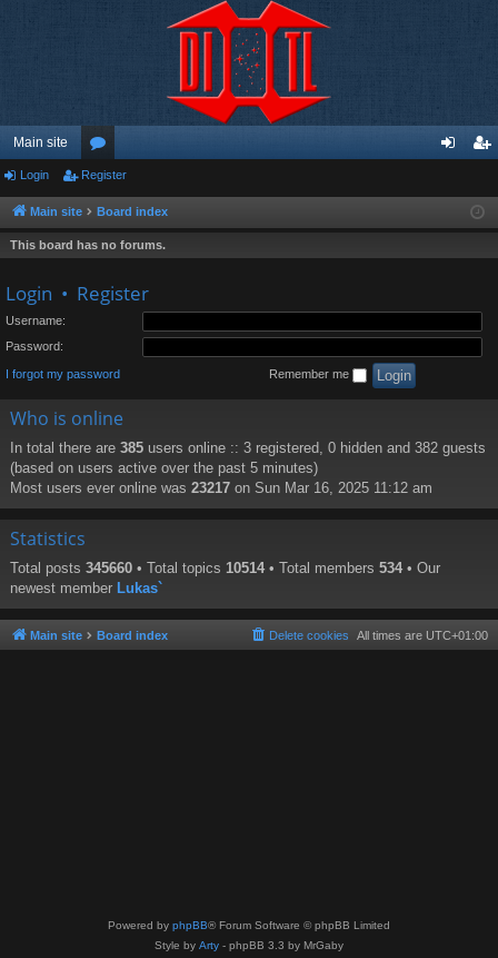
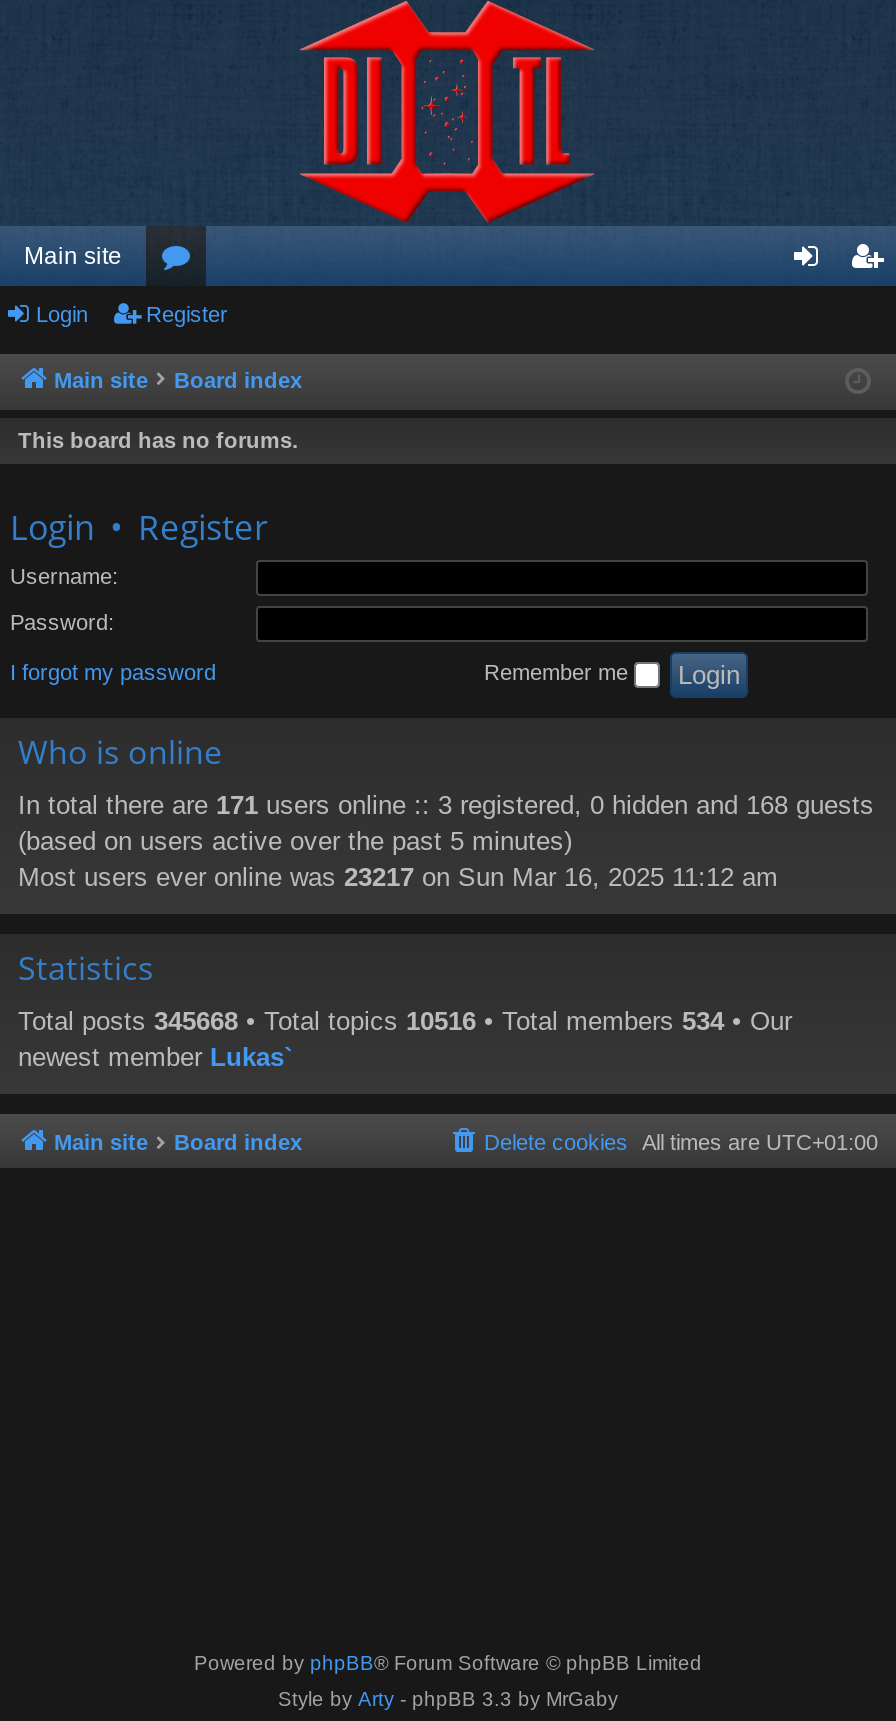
[10,440,486,457] In total there are 385 users online :: 3 registered, 0 hidden and 382 guests -> [18,791,874,821] In total there are 171 users online :: 3 registered, 0 hidden and 168 guests
[10,560,440,577] Total posts 345660 • Total topics 10514 • Total members 534 • Our -> [18,1007,792,1037] Total posts 345668 • Total topics 10516 • Total members 534 • Our

